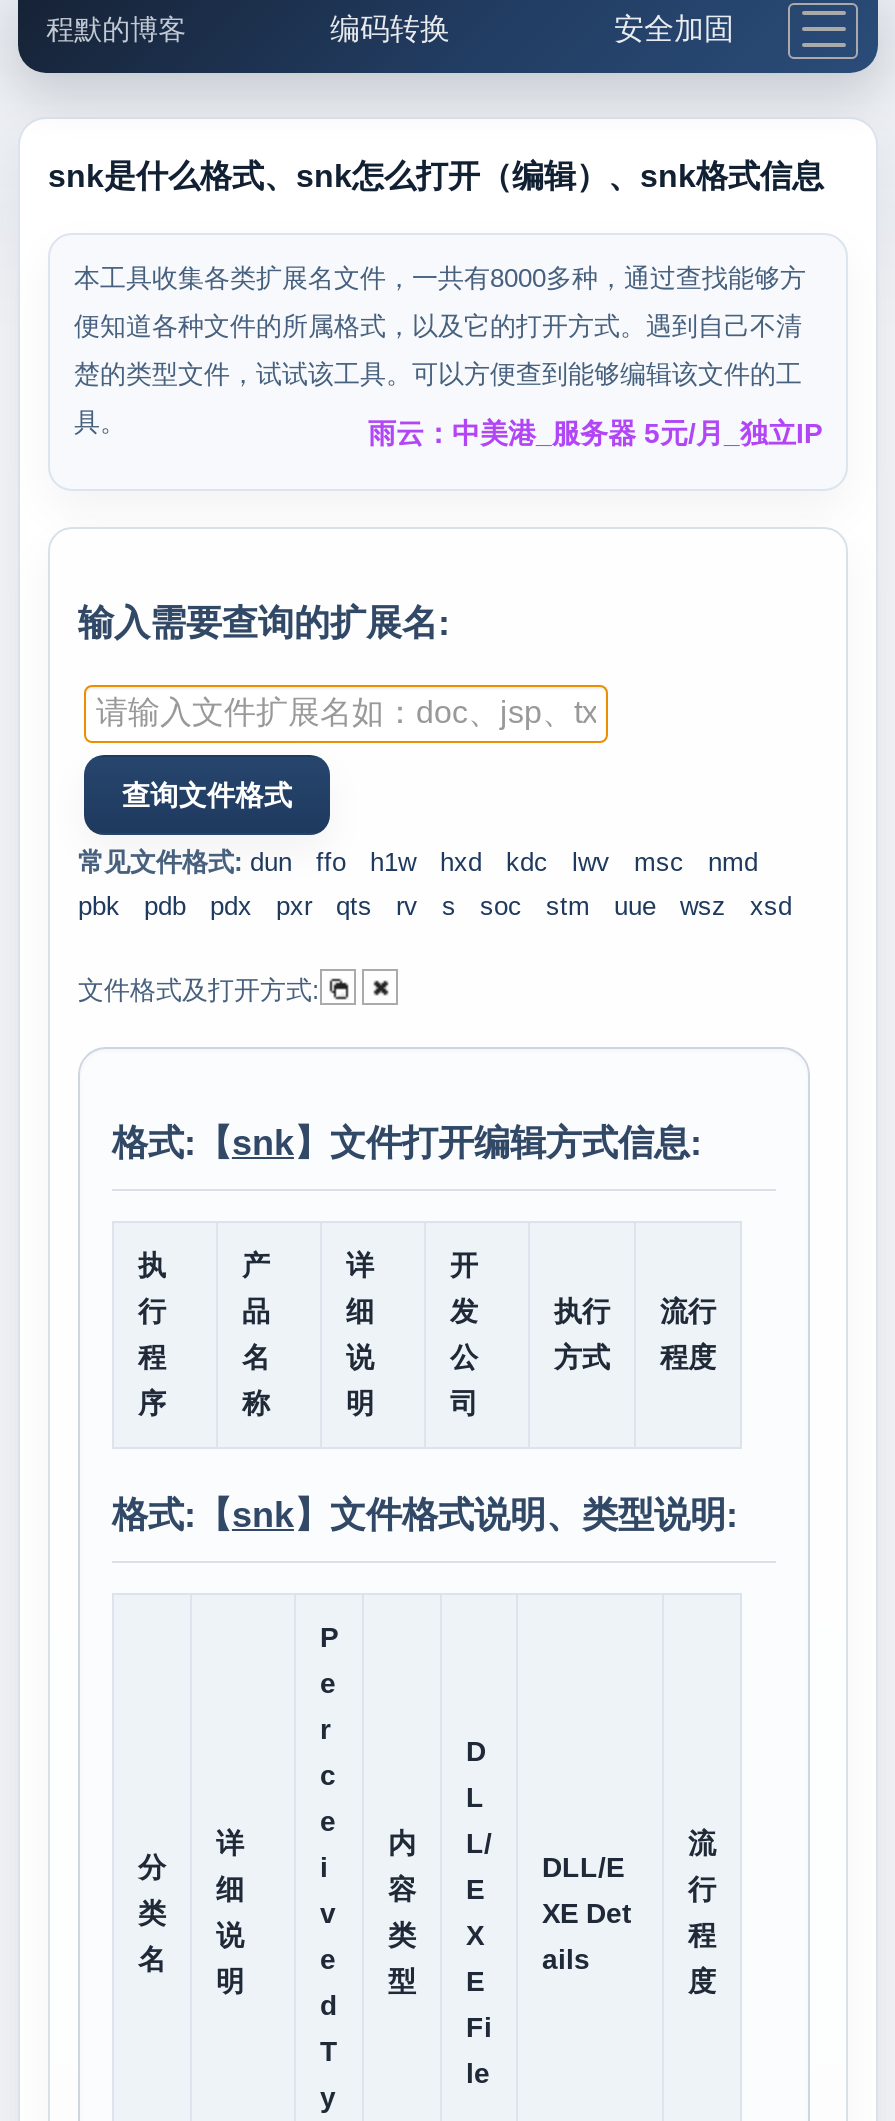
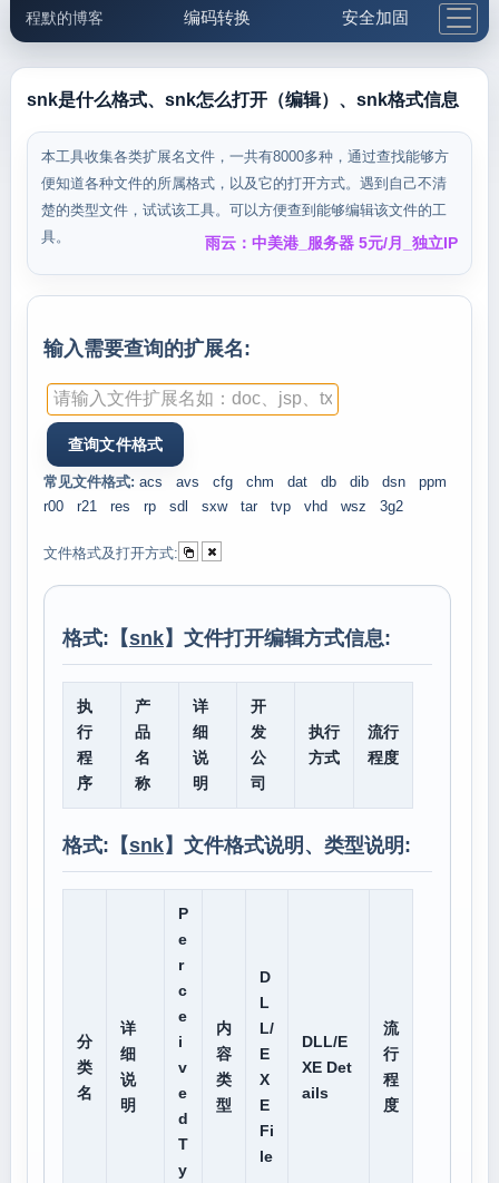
[78,847,758,877] 常见文件格式: dun | ffo | h1w | hxd | kdc | lwv | msc | nmd -> [43,473,447,490] 常见文件格式: acs | avs | cfg | chm | dat | db | dib | dsn | ppm
[78,891,656,921] pbk | pdb | pdx | pxr | qts | rv | s | soc | stm | uue -> [43,498,327,515] r00 | r21 | res | rp | sdl | sxw | tar | tvp | vhd
[750,891,792,921] xsd -> [380,498,403,515] 3g2

